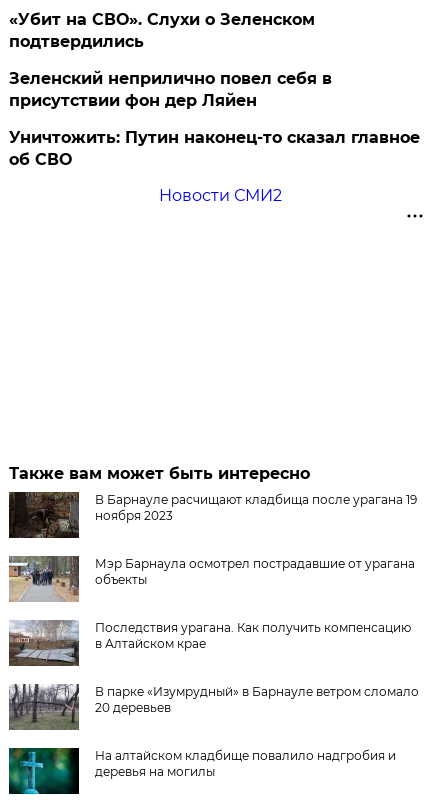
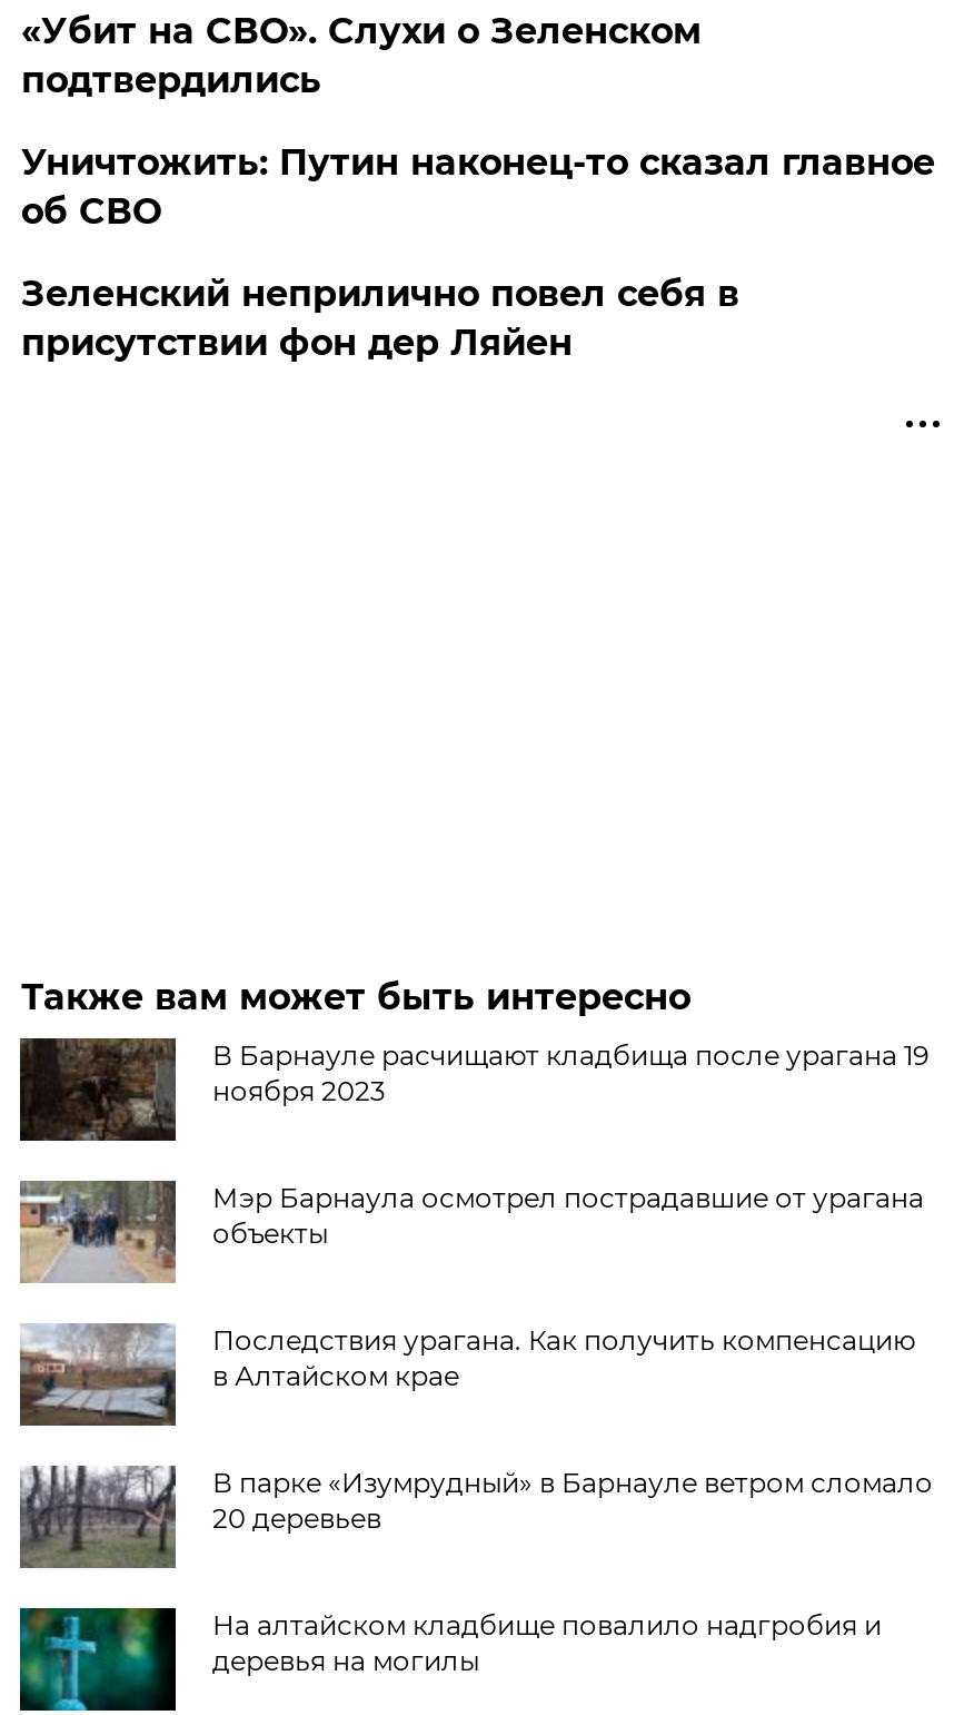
moved [9,69,332,110] -> [21,273,739,364]: Зеленский неприлично повел cебя в | присутствии фон дер Ляйен
moved [9,128,420,169] -> [21,141,935,233]: Уничтожить: Путин наконец-то сказал главное | об СВО
[159,186,282,205] Новости СМИ2 -> none

